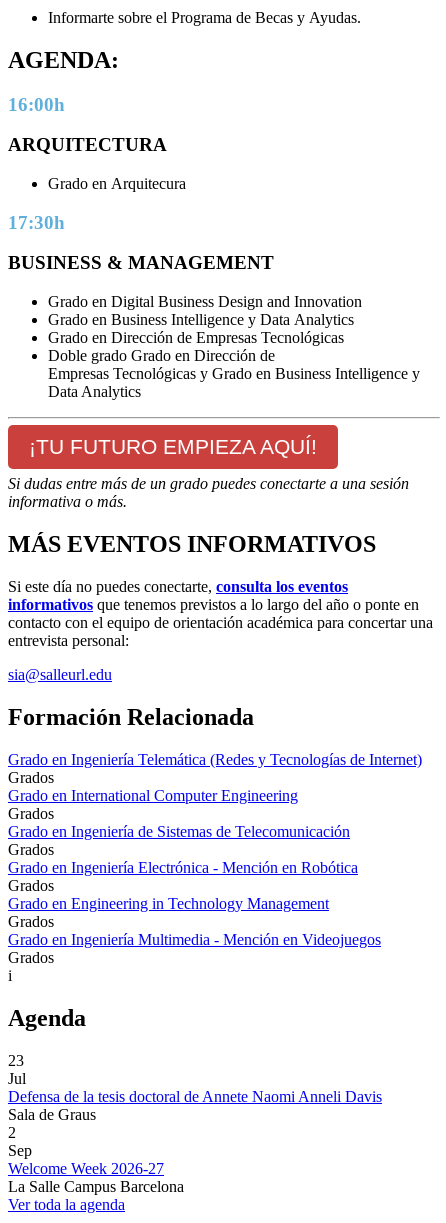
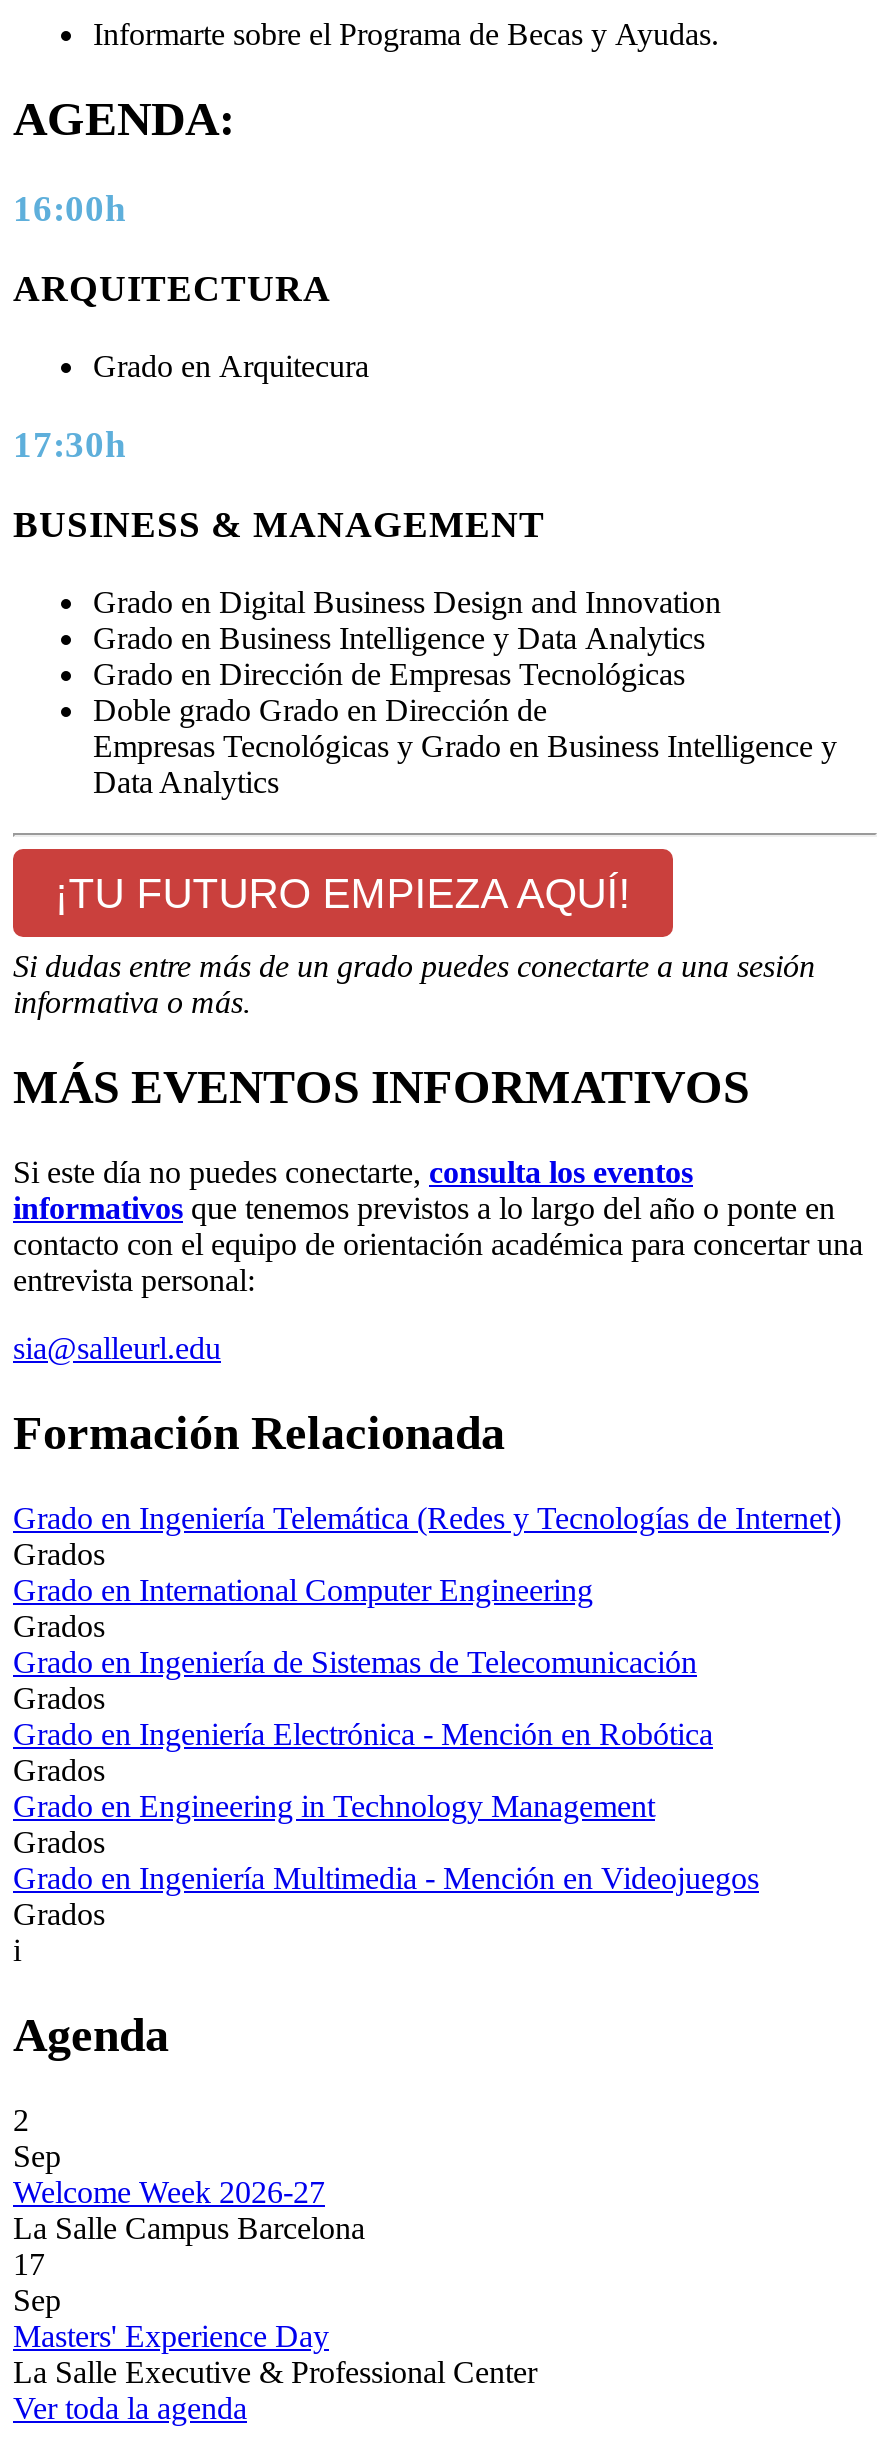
[8,1052,382,1123] 23 | Jul | Defensa de la tesis doctoral de Annete Naomi Anneli Davis | Sala de Graus -> none
moved [8,1124,184,1195] -> [13,2102,365,2244]: 2 | Sep | Welcome Week 2026-27 | La Salle Campus Barcelona
none -> [13,2246,537,2388] 17 | Sep | Masters' Experience Day | La Salle Executive & Professional Center

